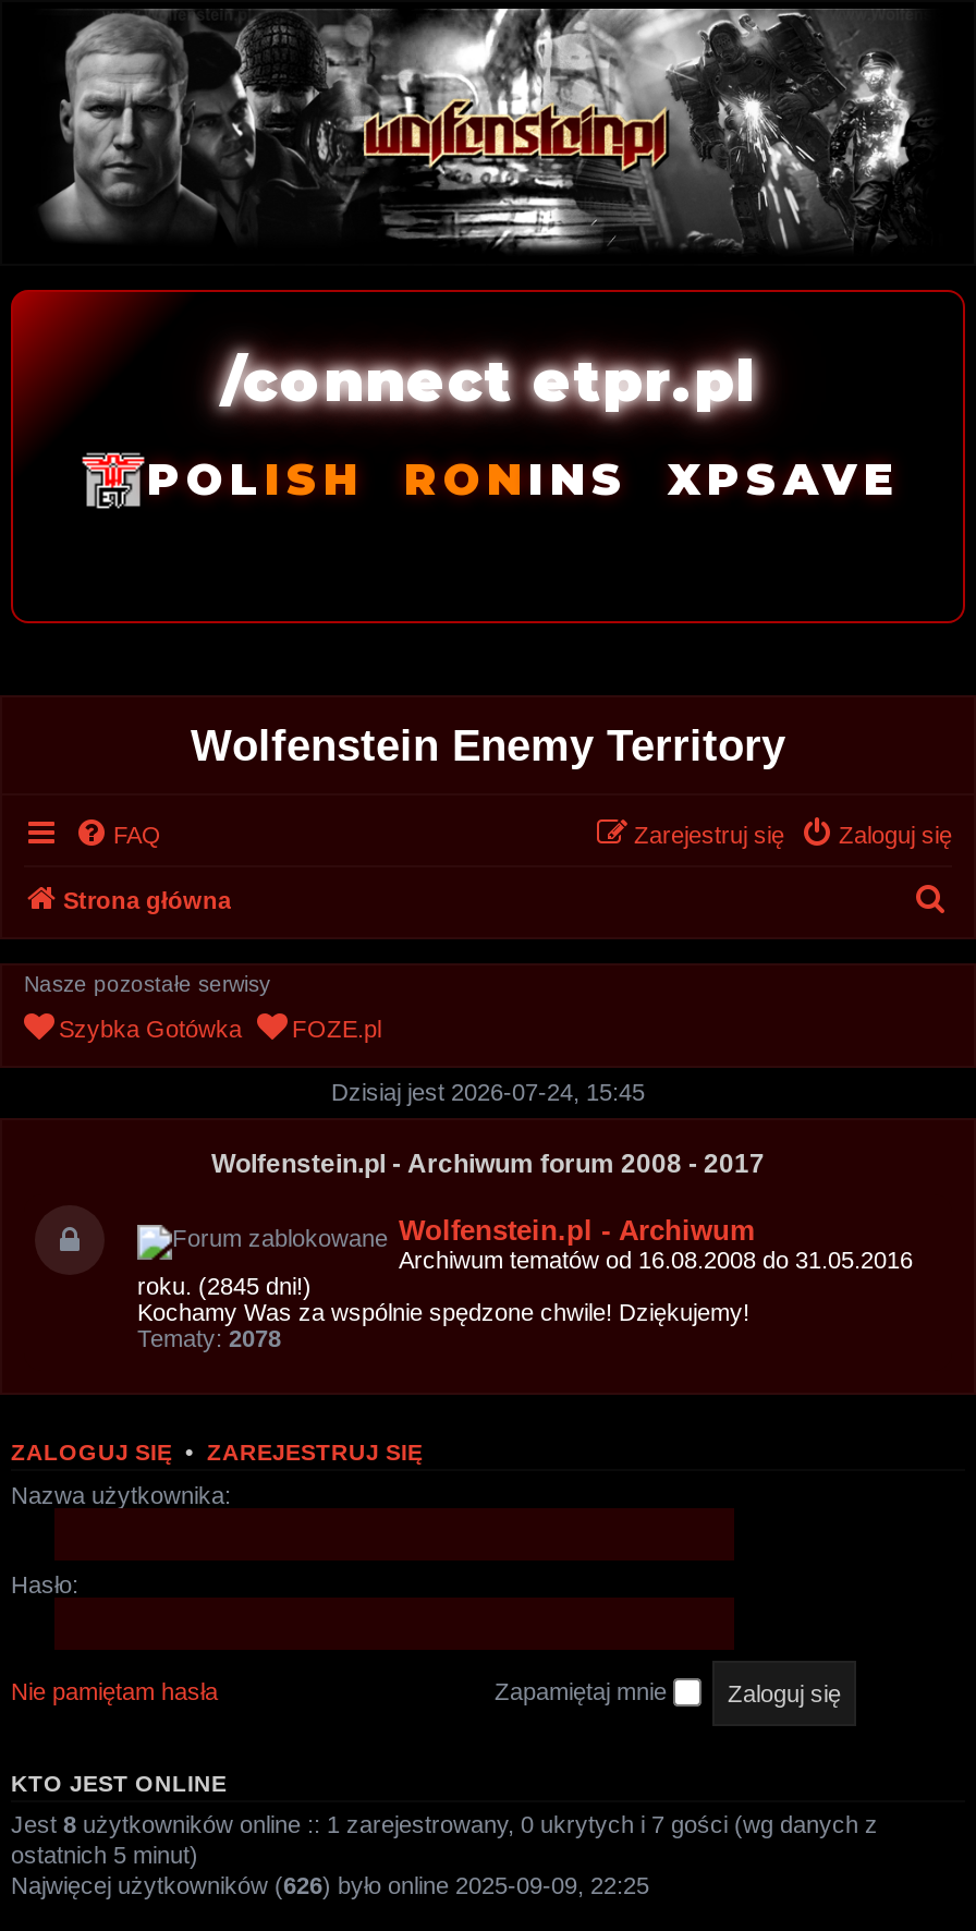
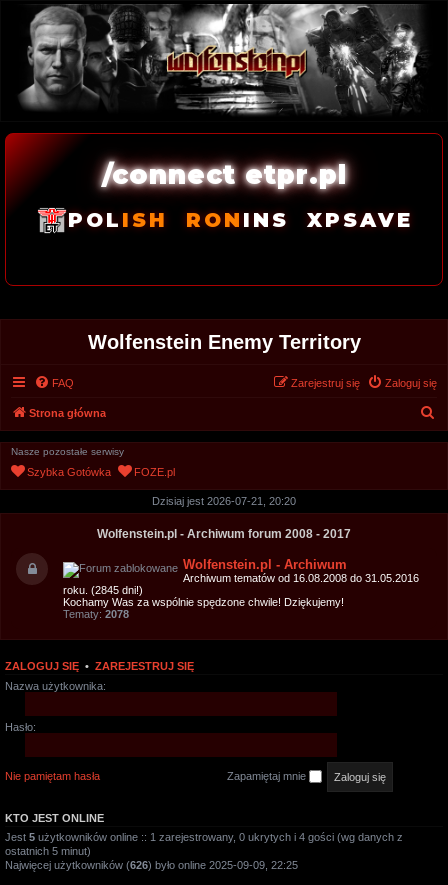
[331,1078,645,1105] Dzisiaj jest 2026-07-24, 15:45 -> [152,495,296,507] Dzisiaj jest 2026-07-21, 20:20
[11,1811,878,1837] Jest 8 użytkowników online :: 1 zarejestrowany, 0 ukrytych i 7 gości (wg danych z -> [5,831,403,843] Jest 5 użytkowników online :: 1 zarejestrowany, 0 ukrytych i 4 gości (wg danych z

